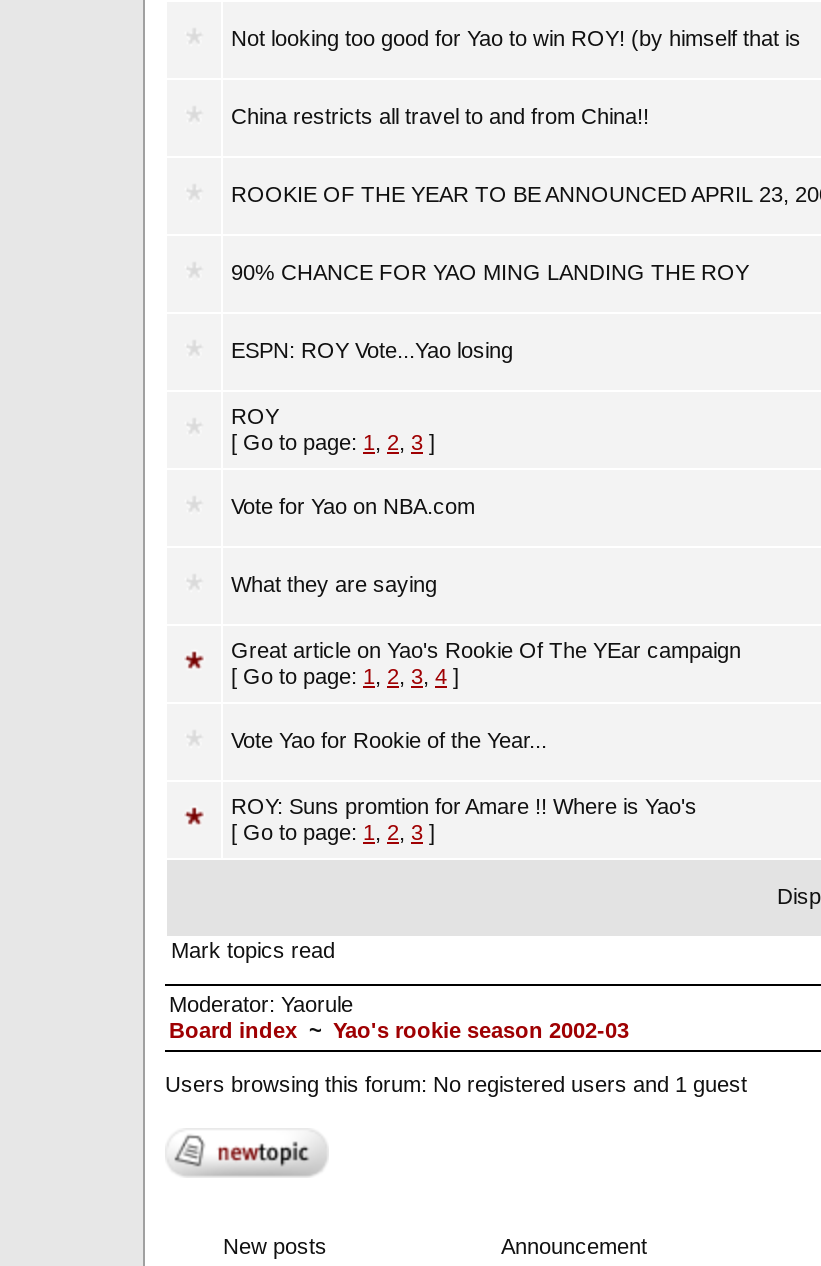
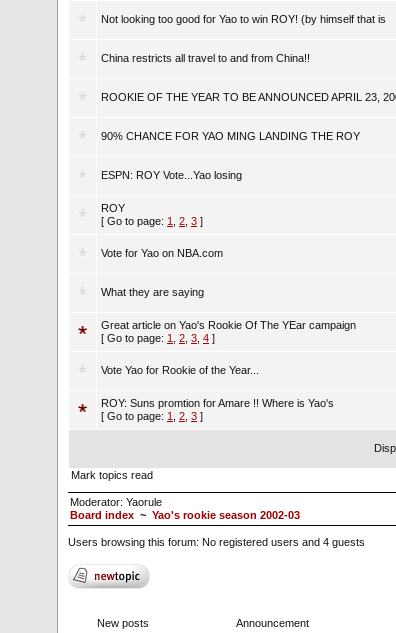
[165,1072,747,1096] Users browsing this forum: No registered users and 1 guest -> [68,536,365,548] Users browsing this forum: No registered users and 4 guests

